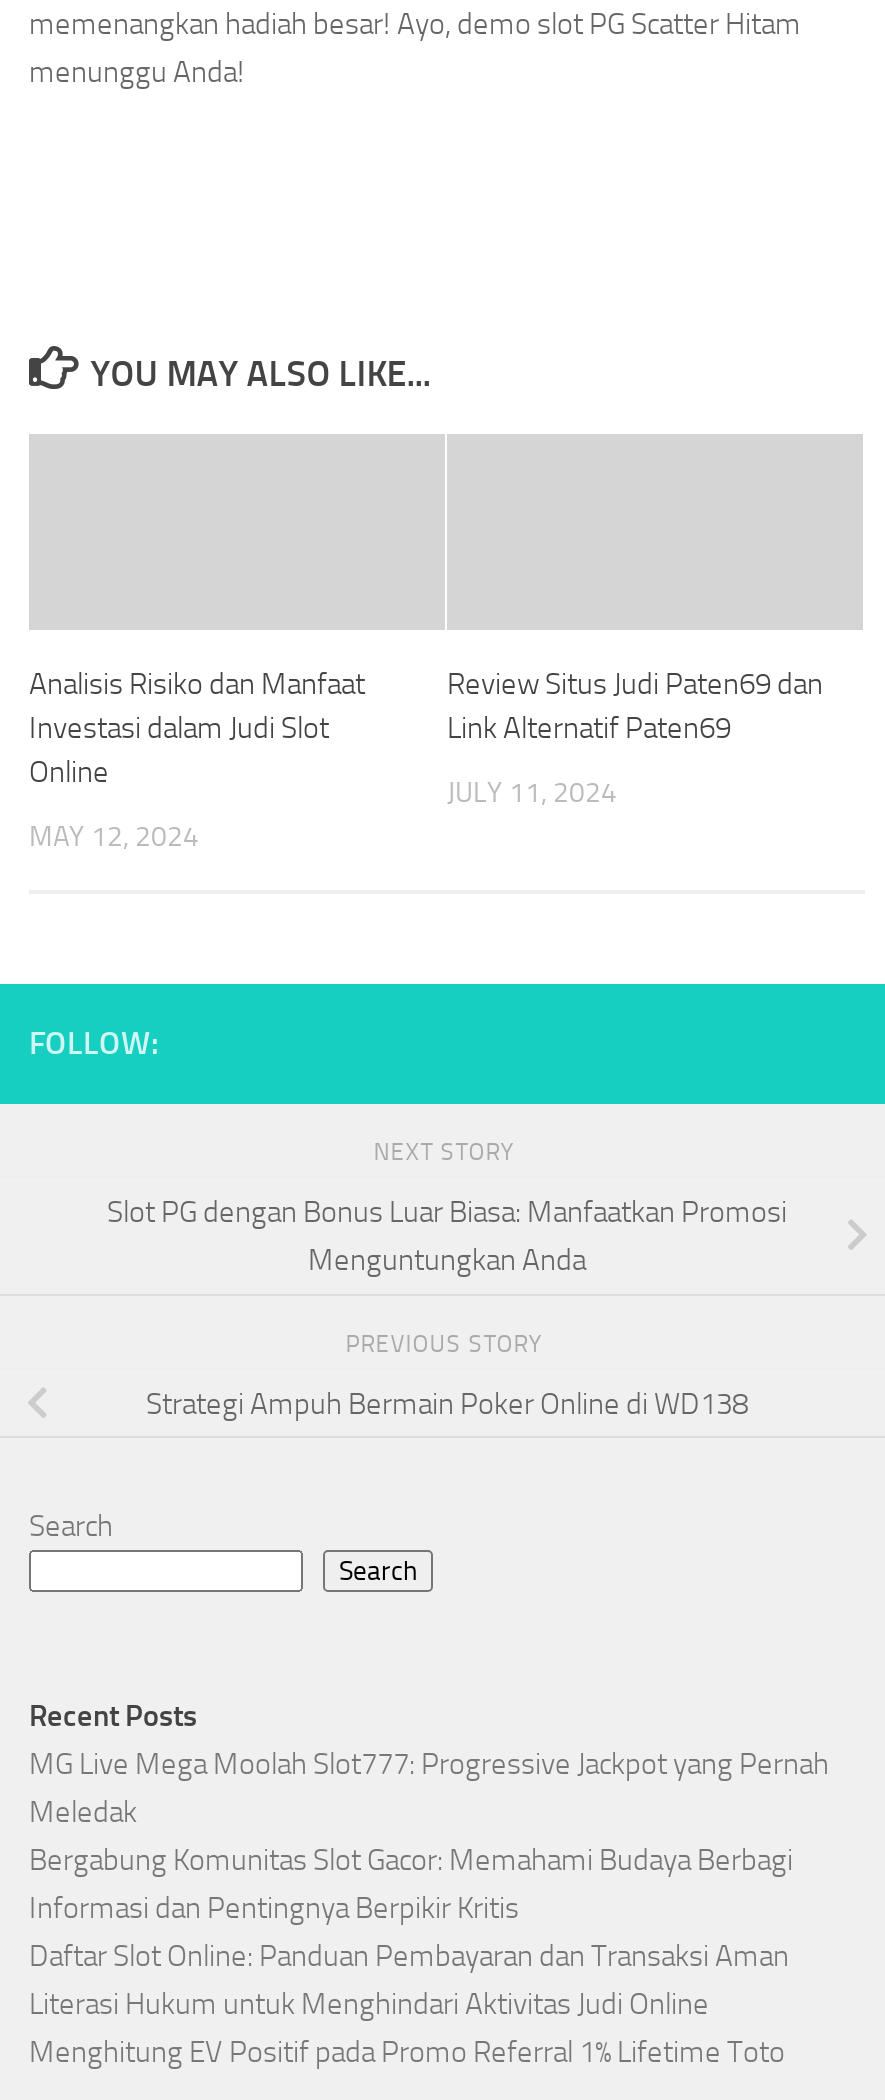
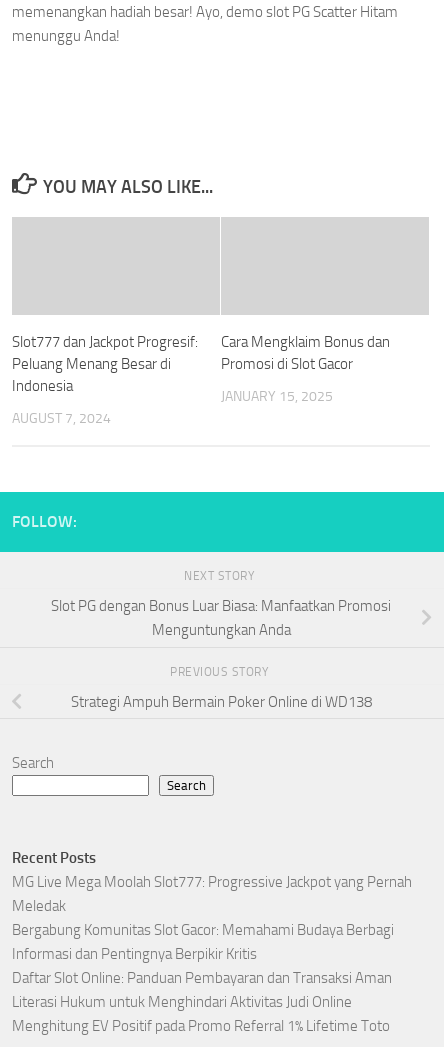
[29,666,365,790] Analisis Risiko dan Manfaat | Investasi dalam Judi Slot | Online -> [12,333,198,395] Slot777 dan Jackpot Progresif: | Peluang Menang Besar di | Indonesia
[447,666,823,746] Review Situs Judi Paten69 dan | Link Alternatif Paten69 -> [221,333,390,373] Cara Mengklaim Bonus dan | Promosi di Slot Gacor
[447,776,617,810] JULY 11, 2024 -> [221,388,333,405] JANUARY 15, 2025
[29,820,199,854] MAY 12, 2024 -> [12,410,111,427] AUGUST 7, 2024

